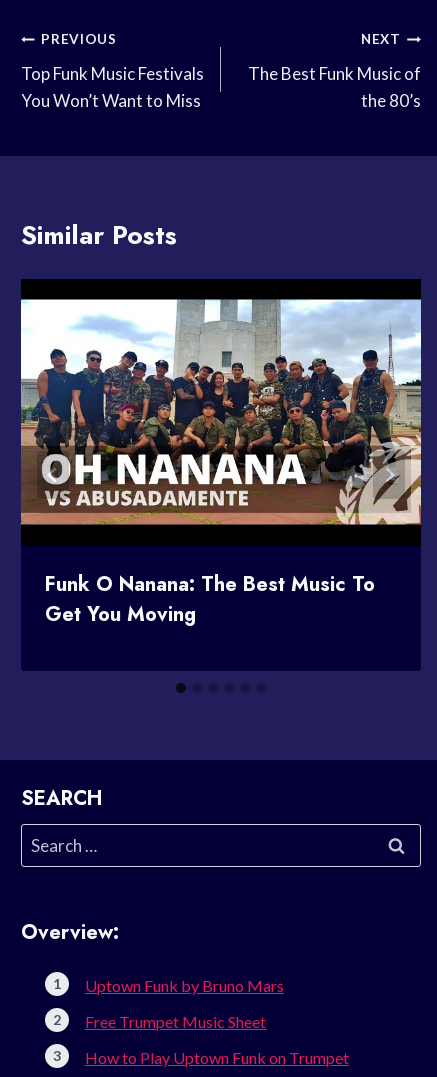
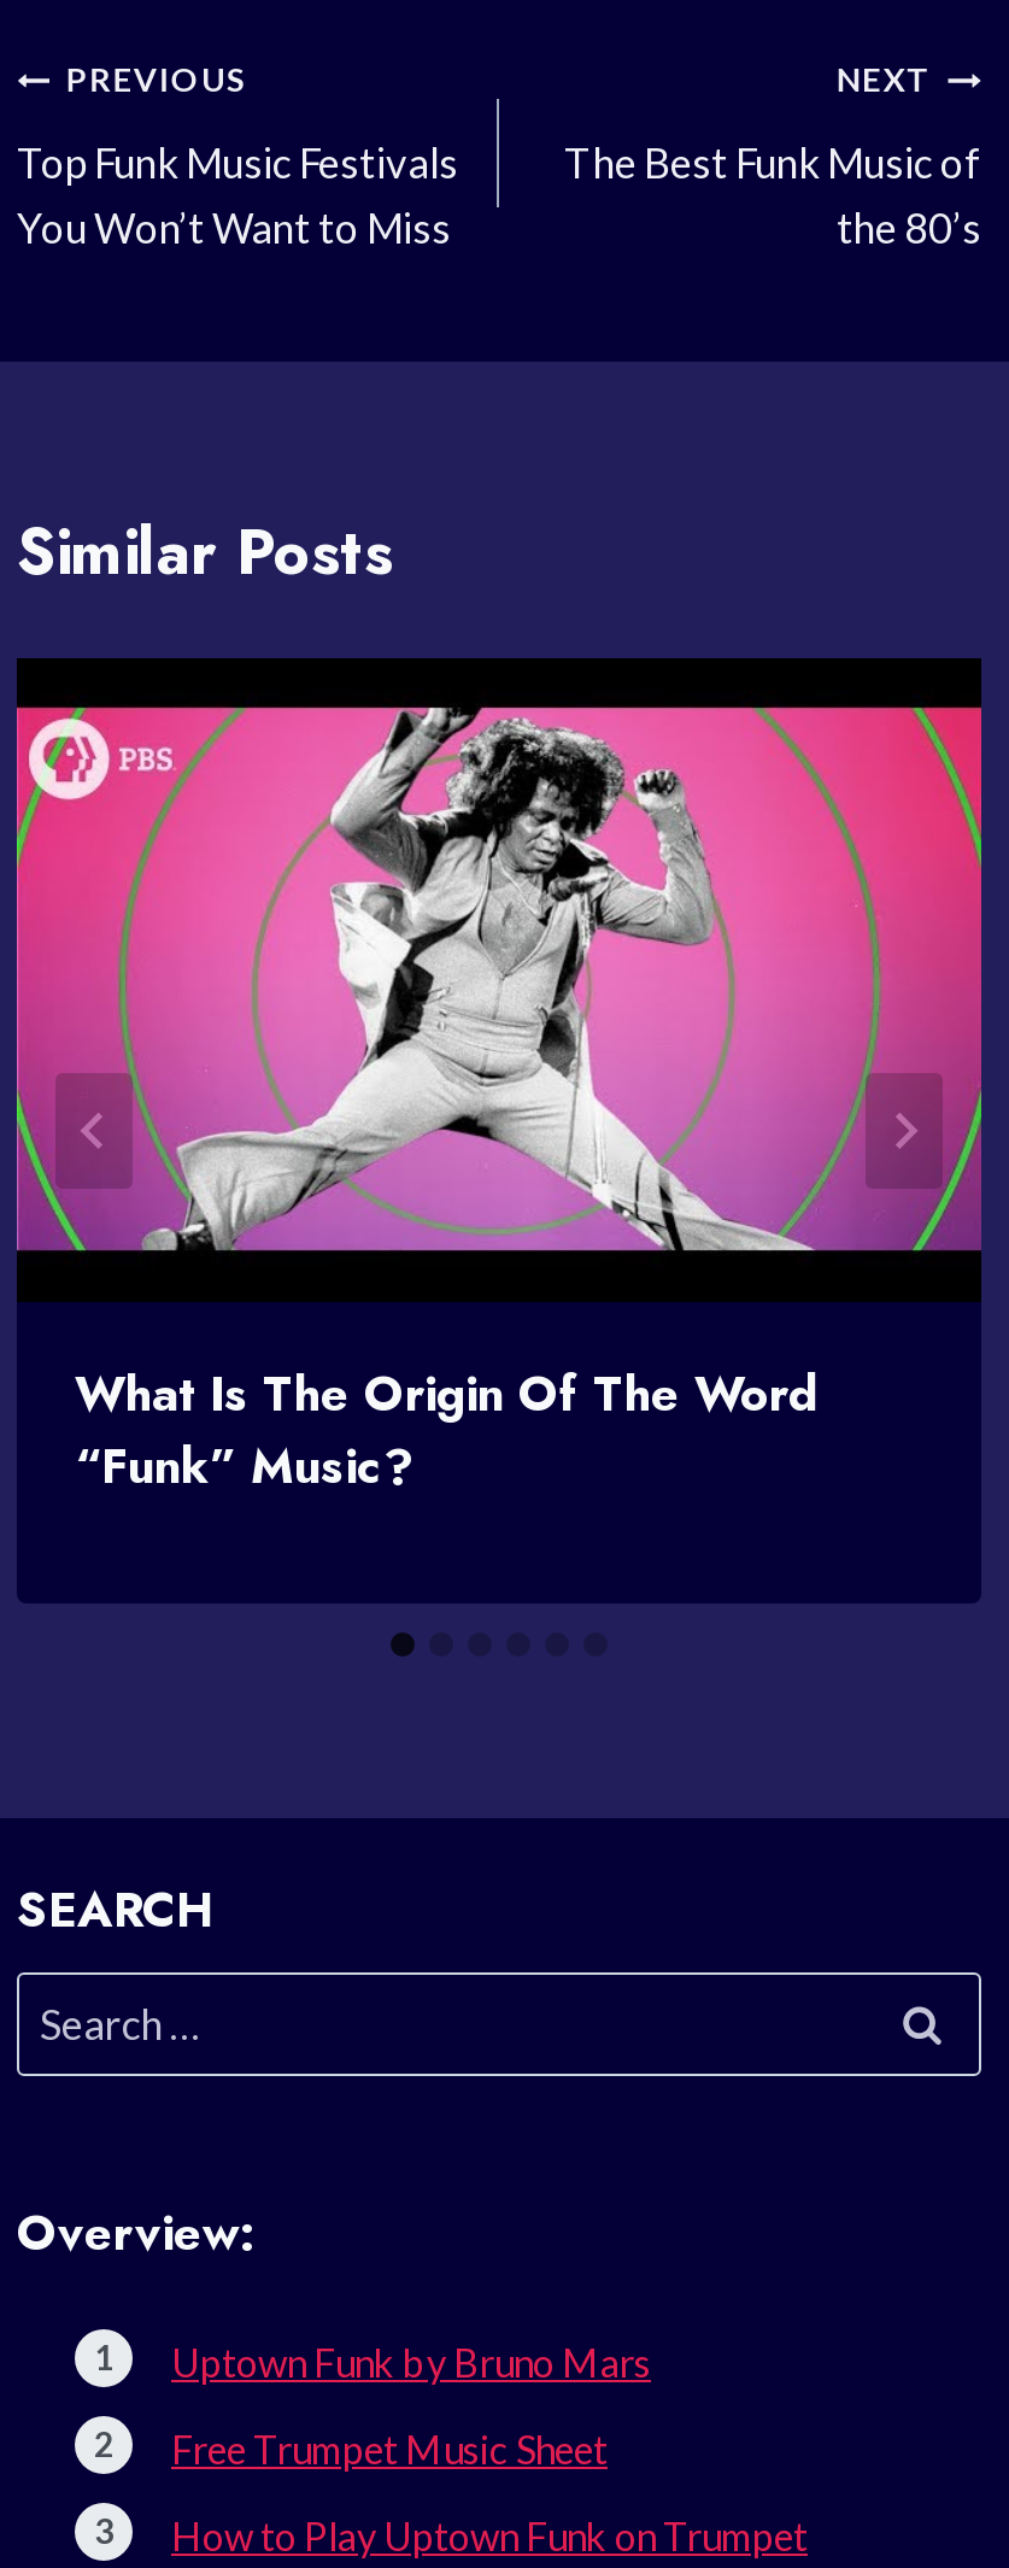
[20,298,422,525] [image] -> [14,704,984,1254] [image]
[45,570,375,629] Funk O Nanana: The Best Music To | Get You Moving -> [75,1359,820,1501] What Is The Origin Of The Word | “Funk” Music?

